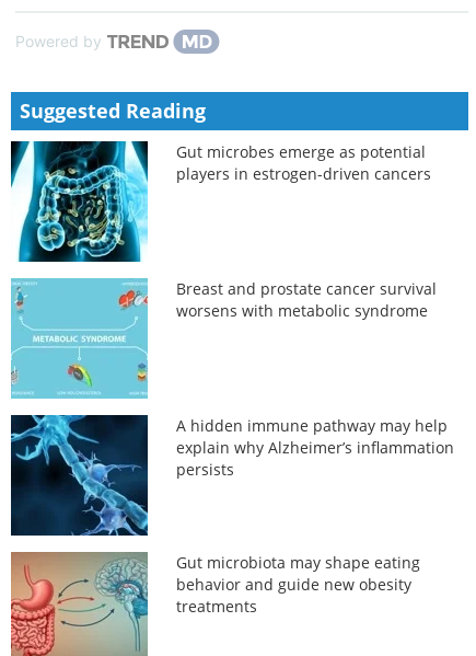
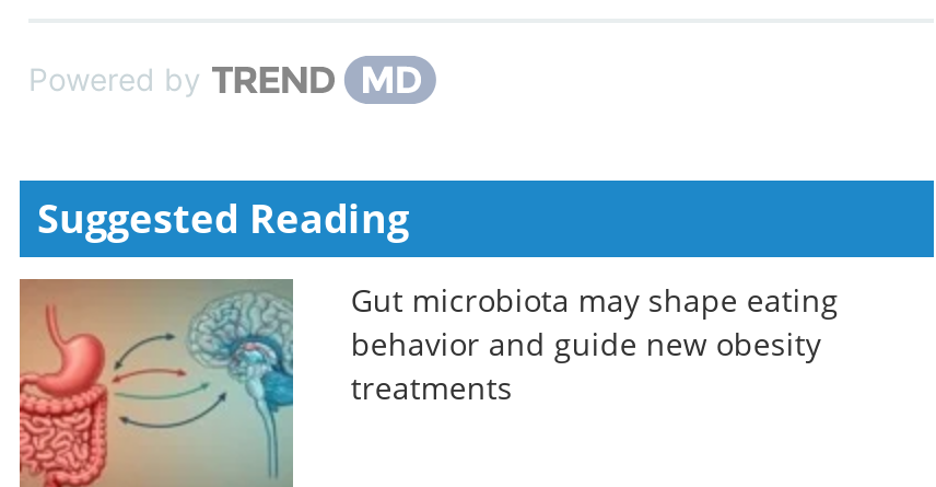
[10,140,431,263] [image] | Gut microbes emerge as potential | players in estrogen-driven cancers -> none
[10,277,437,400] [image] | Breast and prostate cancer survival | worsens with metabolic syndrome -> none
[10,414,454,541] [image] | A hidden immune pathway may help | explain why Alzheimer’s inflammation | persists -> none

